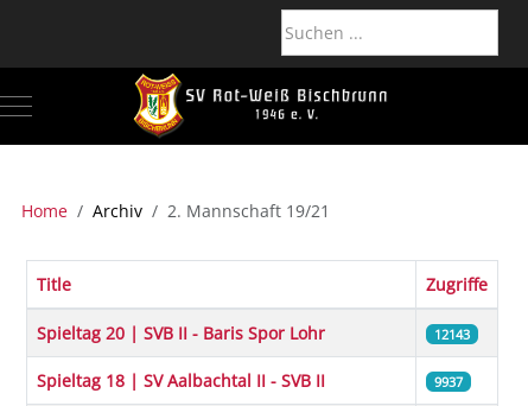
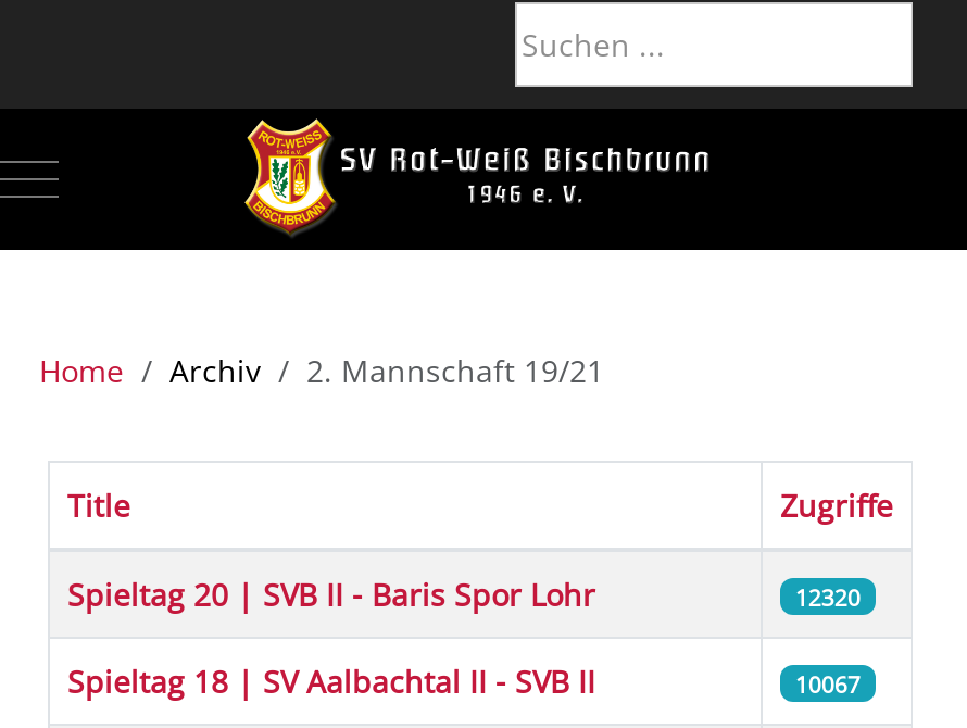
[434,326,470,343] 12143 -> [795,582,860,612] 12320
[434,373,463,390] 9937 -> [795,668,860,699] 10067

